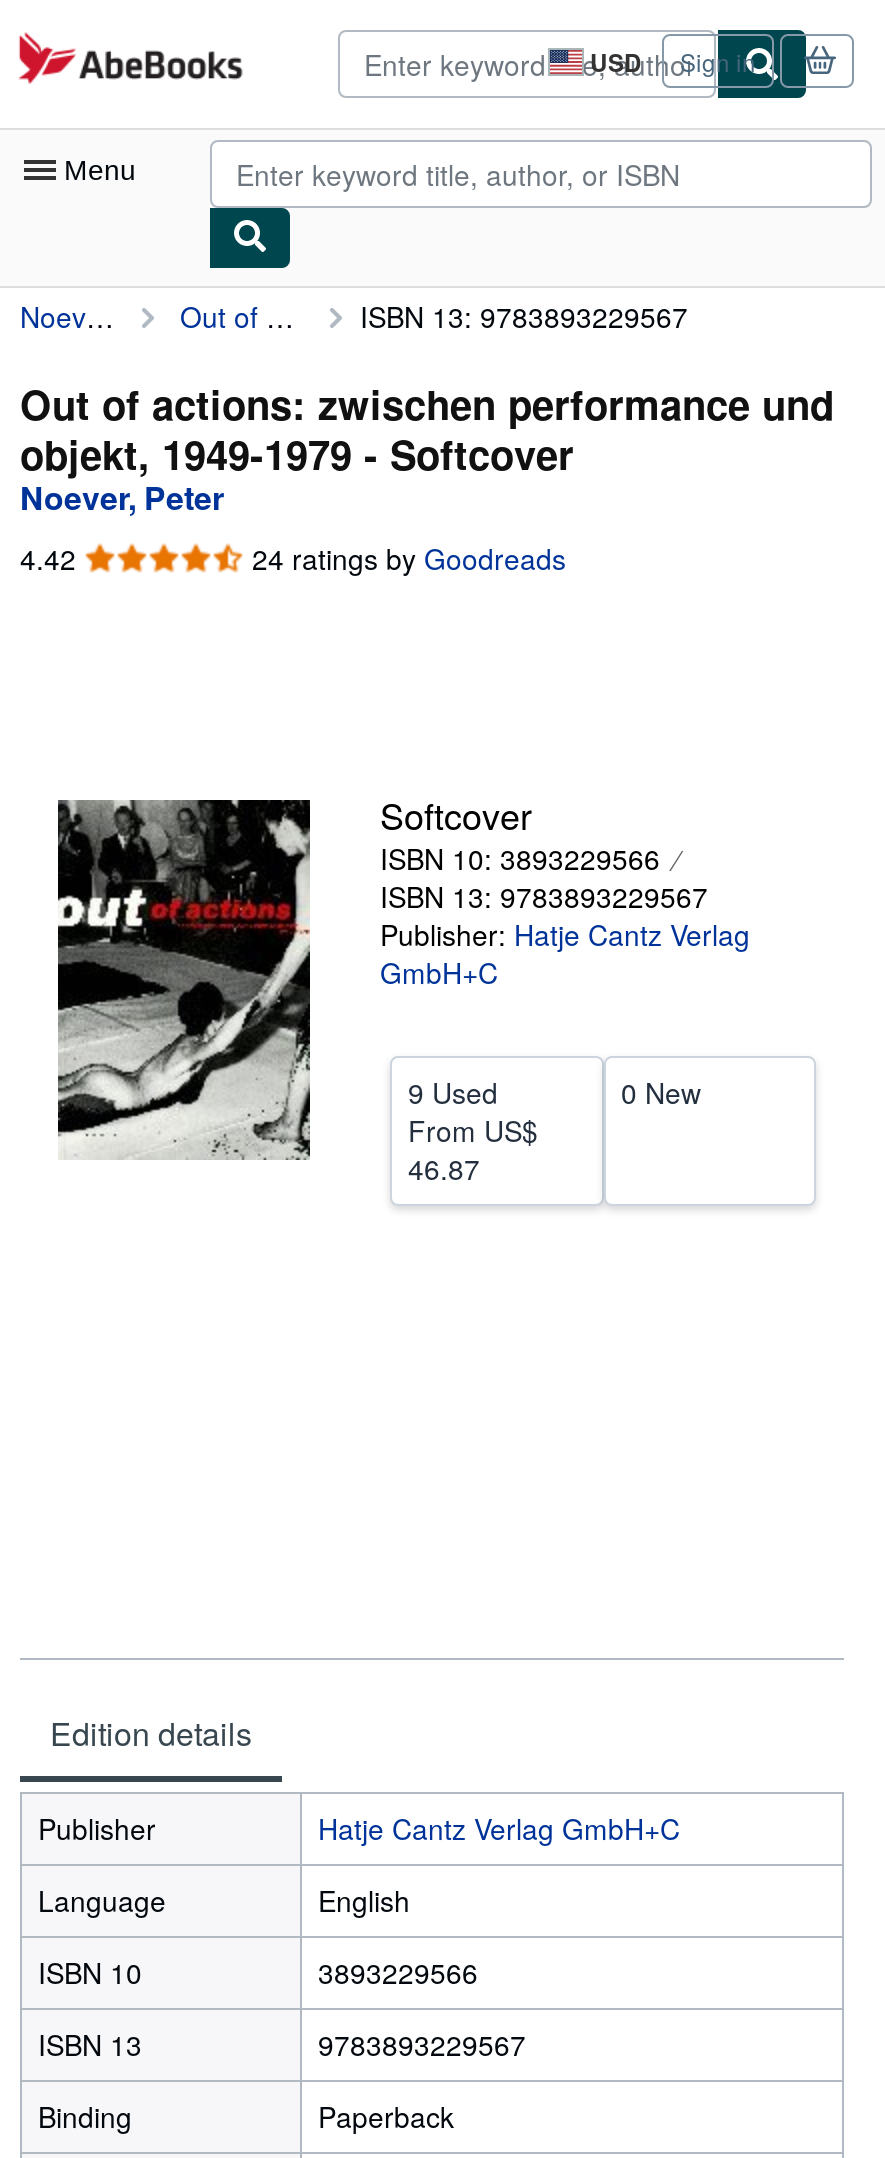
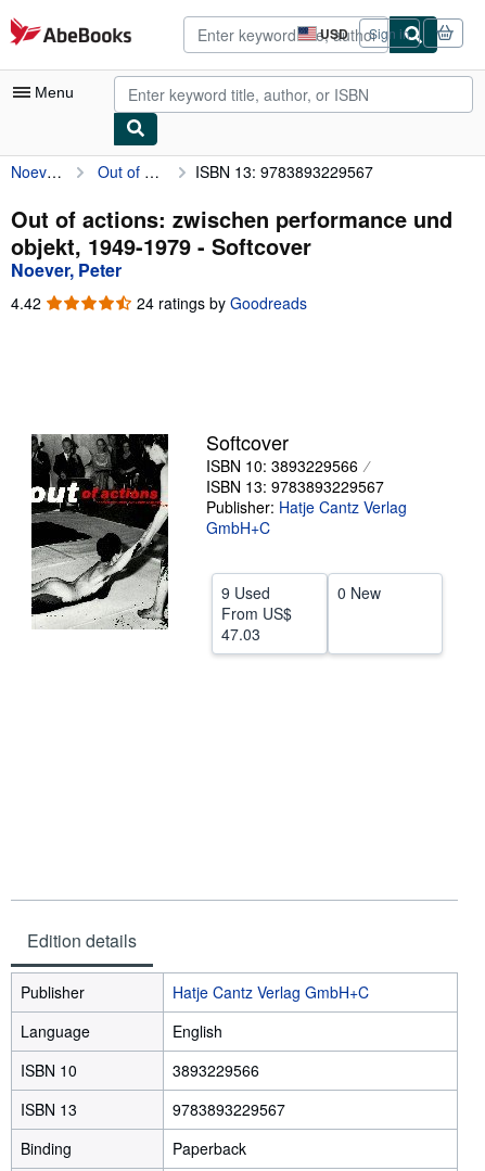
[408,1148,480,1188] 46.87 -> [221,623,260,645] 47.03

